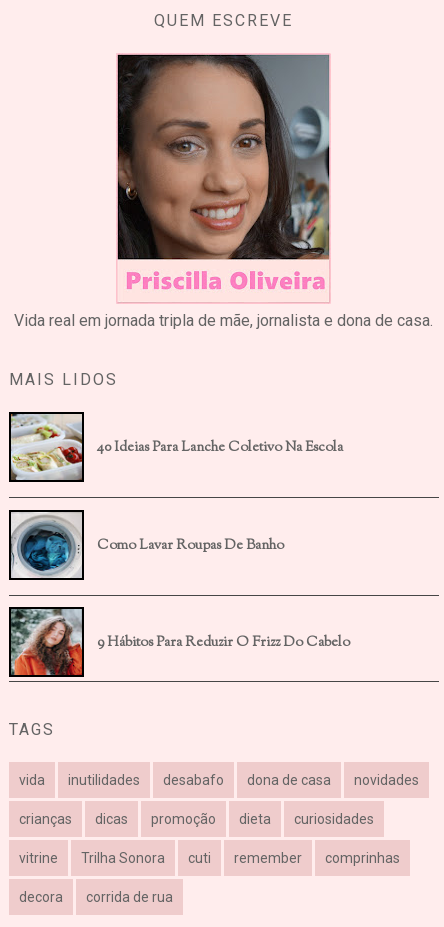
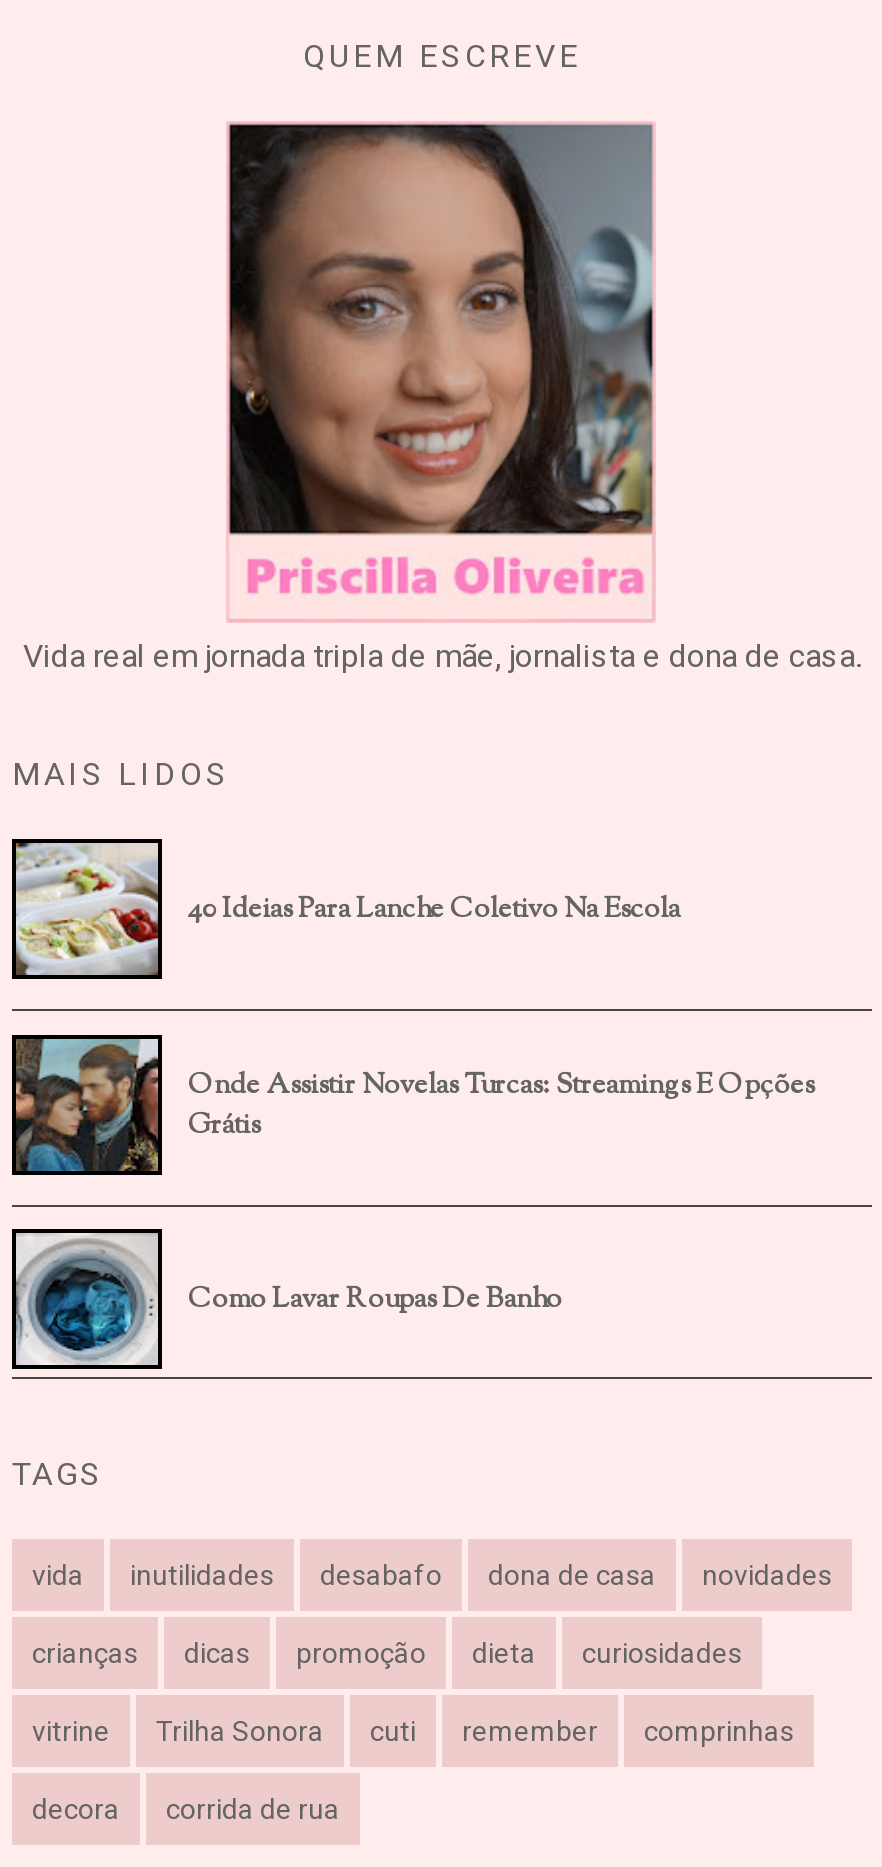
none -> [14,1037,814,1173] [image] | Onde Assistir Novelas Turcas: Streamings E Opções | Grátis
moved [10,512,284,579] -> [14,1233,562,1367]: [image] | Como Lavar Roupas De Banho
[10,608,350,676] [image] | 9 Hábitos Para Reduzir O Frizz Do Cabelo -> none

